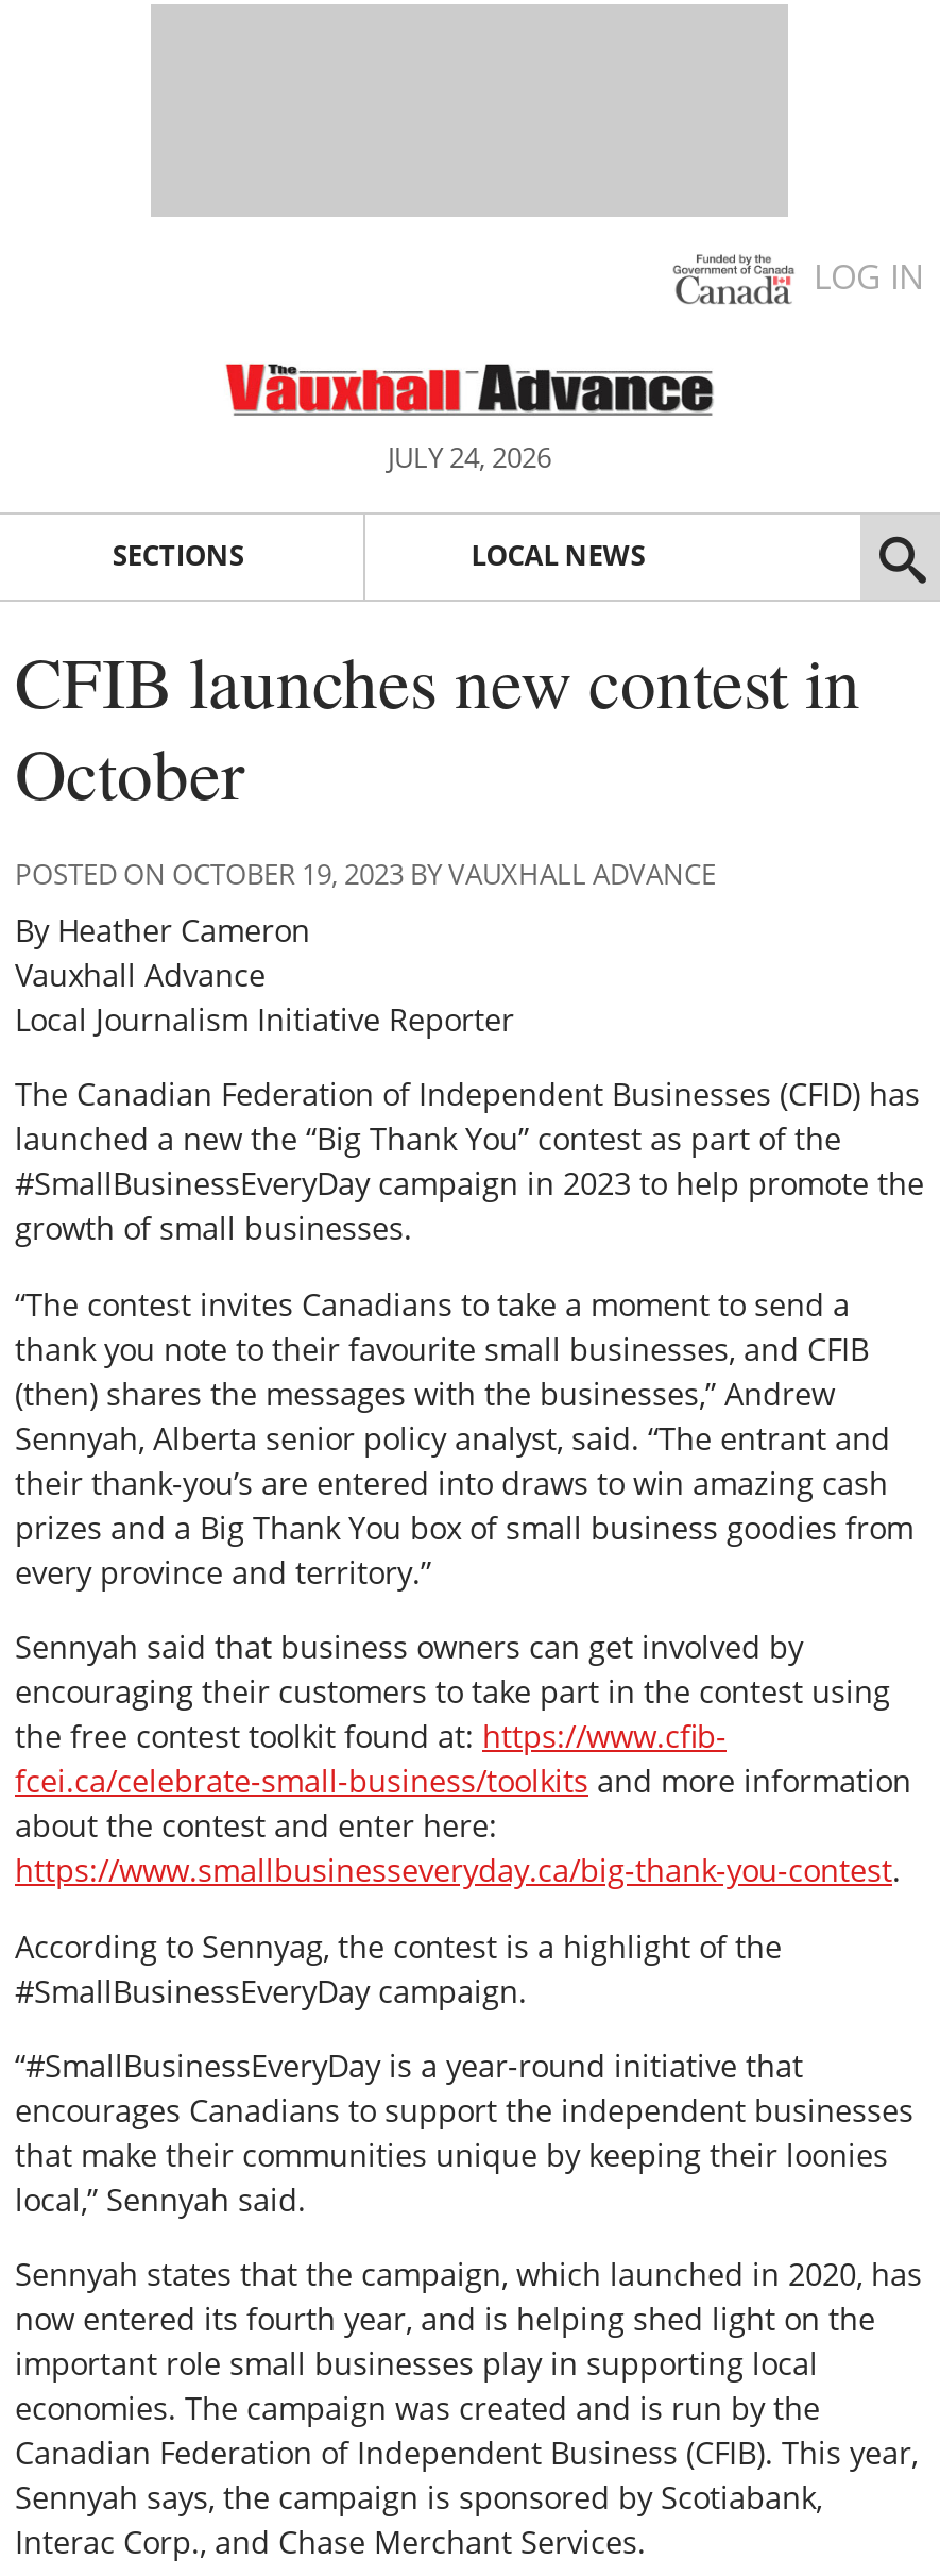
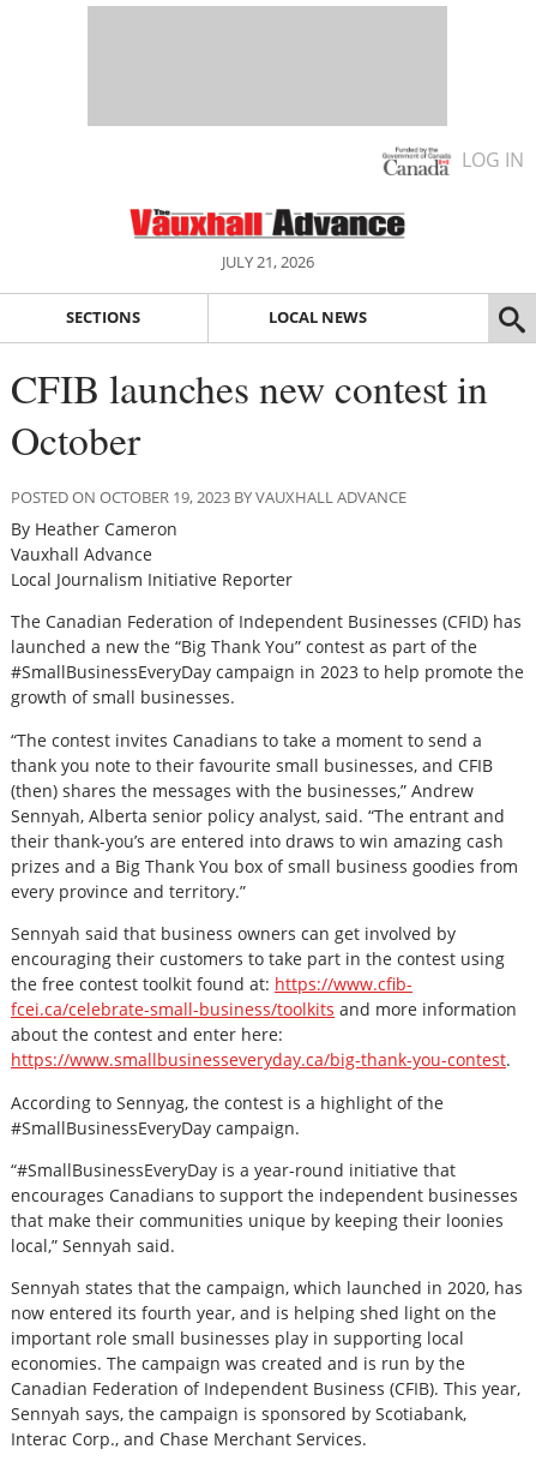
[388,438,551,476] JULY 24, 2026 -> [221,251,314,273] JULY 21, 2026

